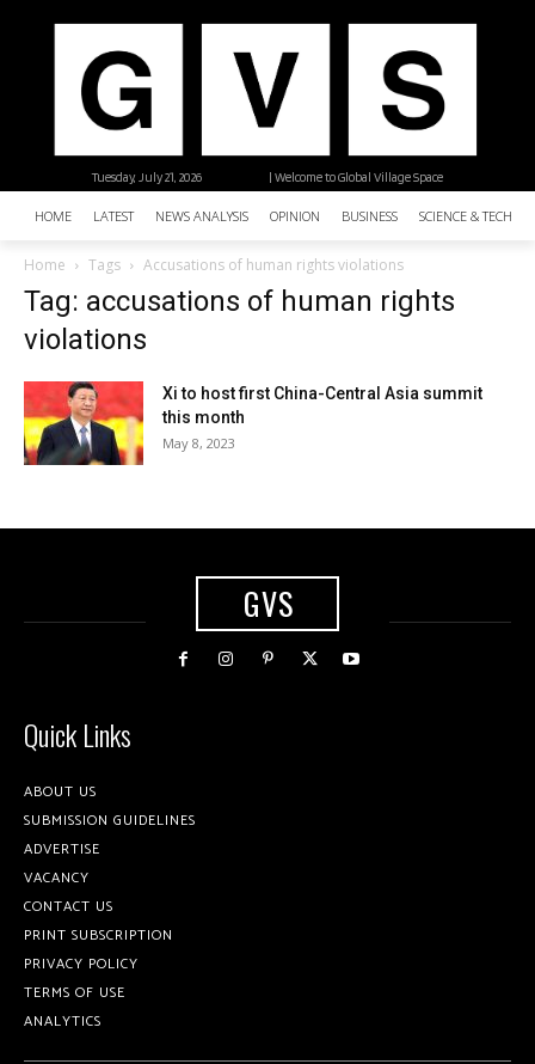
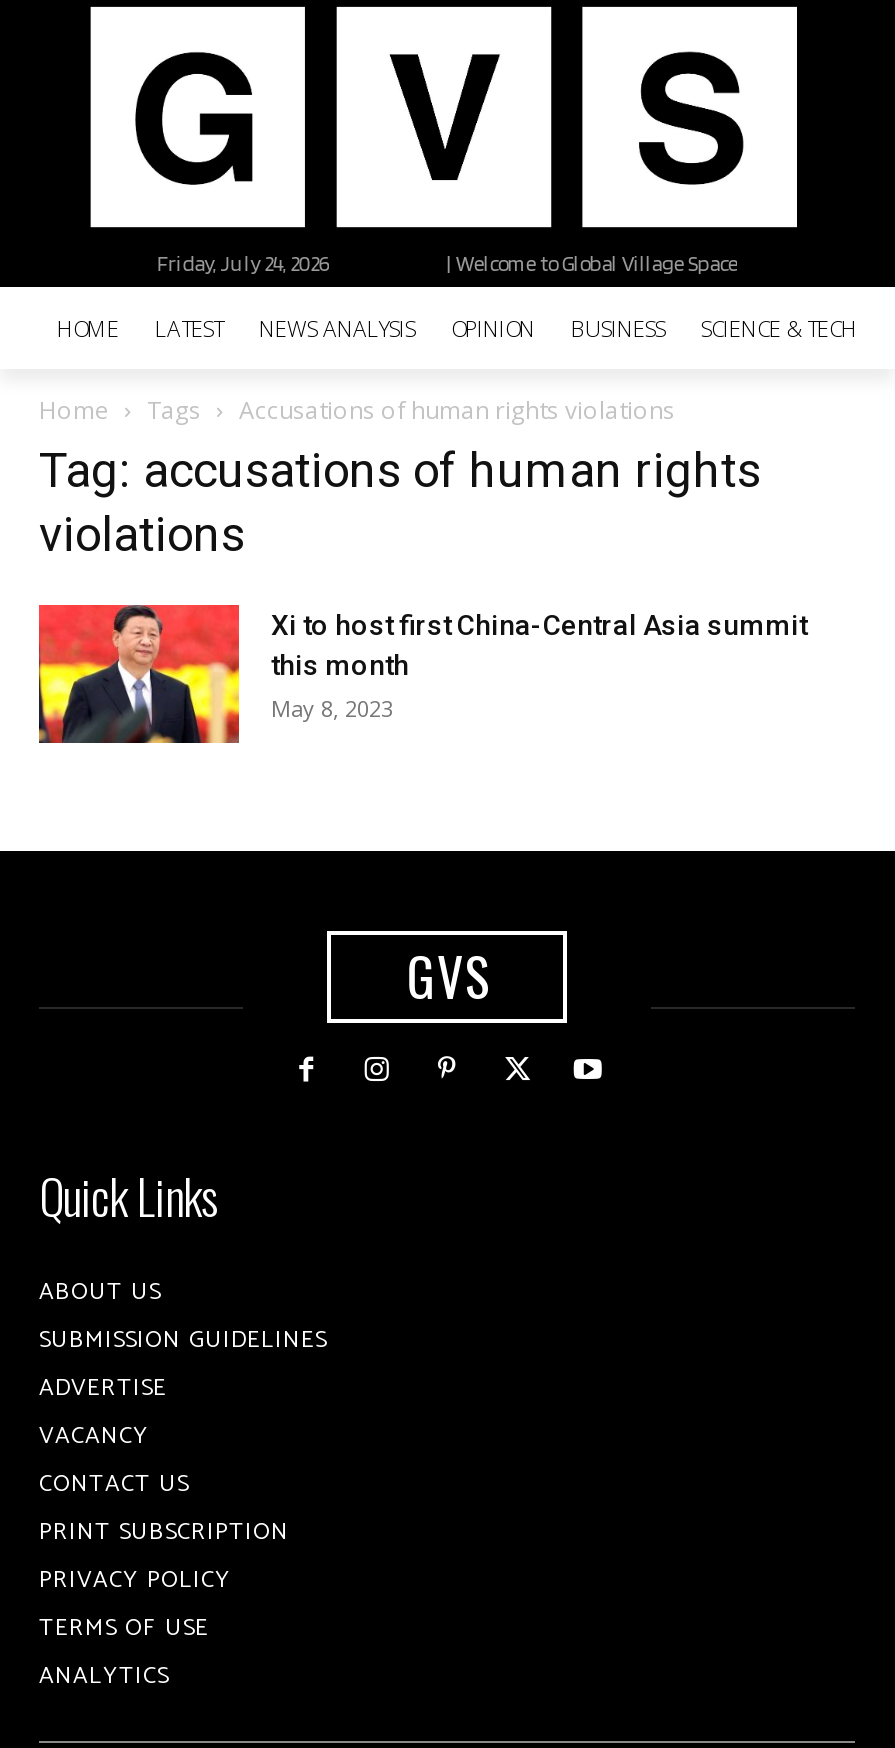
[92,169,201,186] Tuesday, July 21, 2026 -> [156,249,328,277] Friday, July 24, 2026

